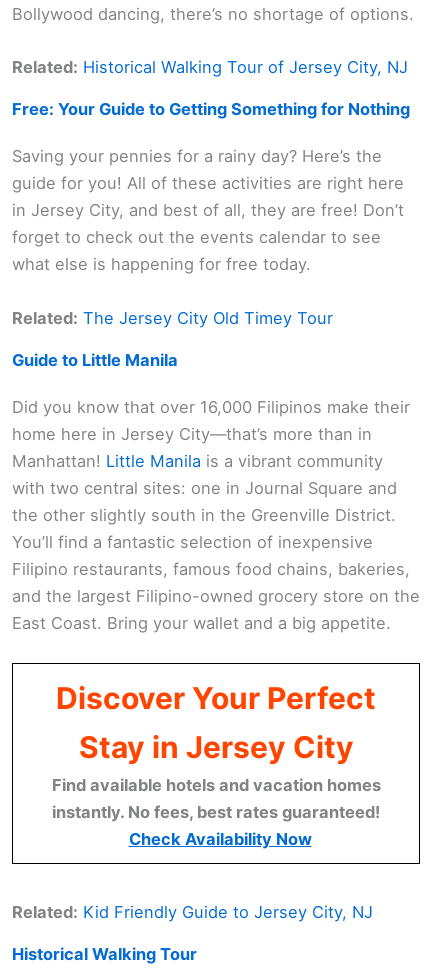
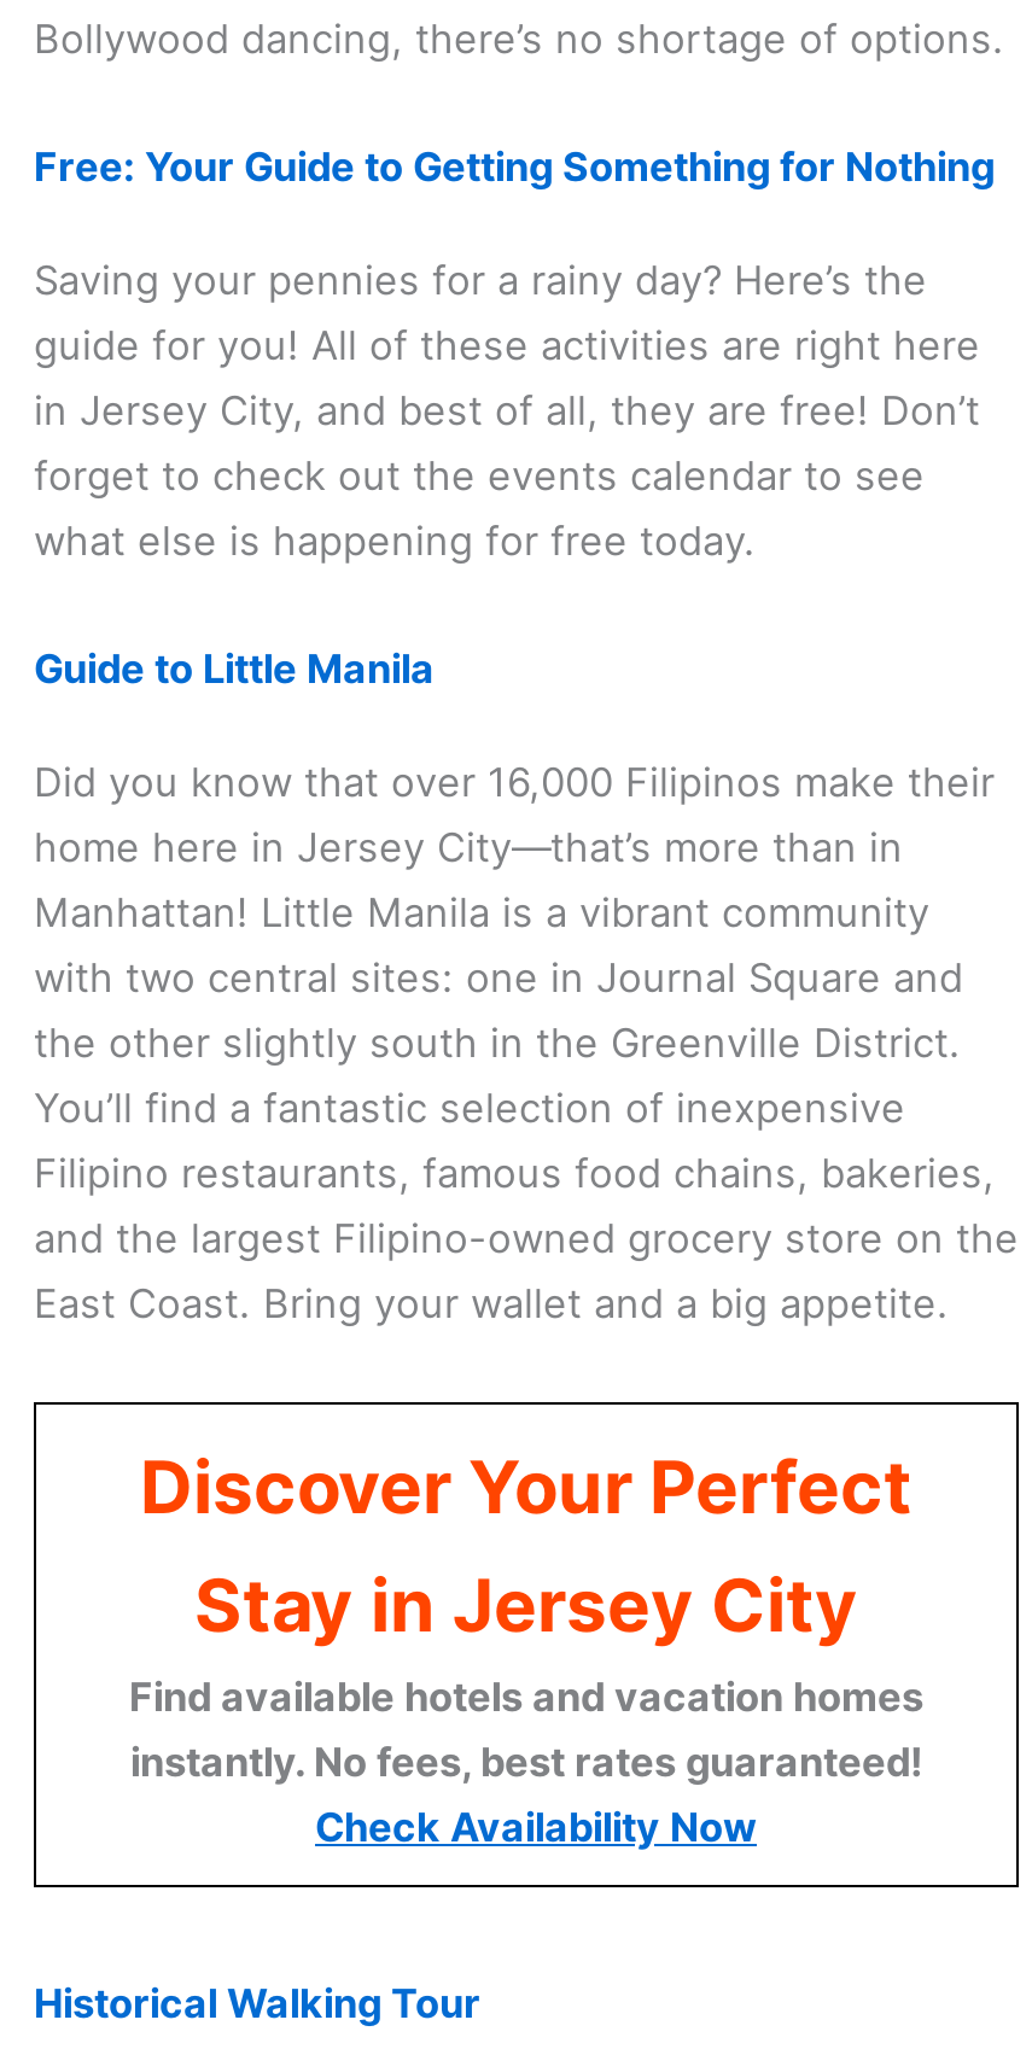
[12,57,408,77] Related: Historical Walking Tour of Jersey City, NJ -> none
[12,307,333,327] Related: The Jersey City Old Timey Tour -> none
[12,902,373,922] Related: Kid Friendly Guide to Jersey City, NJ -> none

